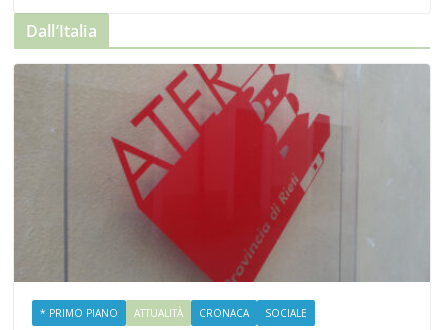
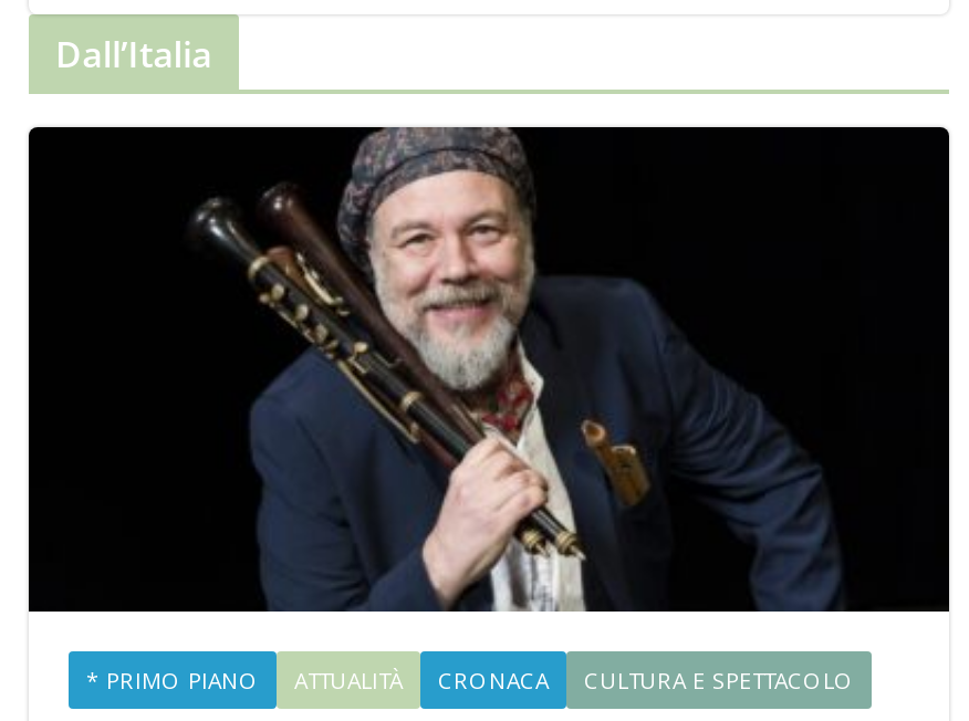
[15,63,430,320] [image] | SOCIALE -> [29,126,951,695] [image] | CULTURA E SPETTACOLO

